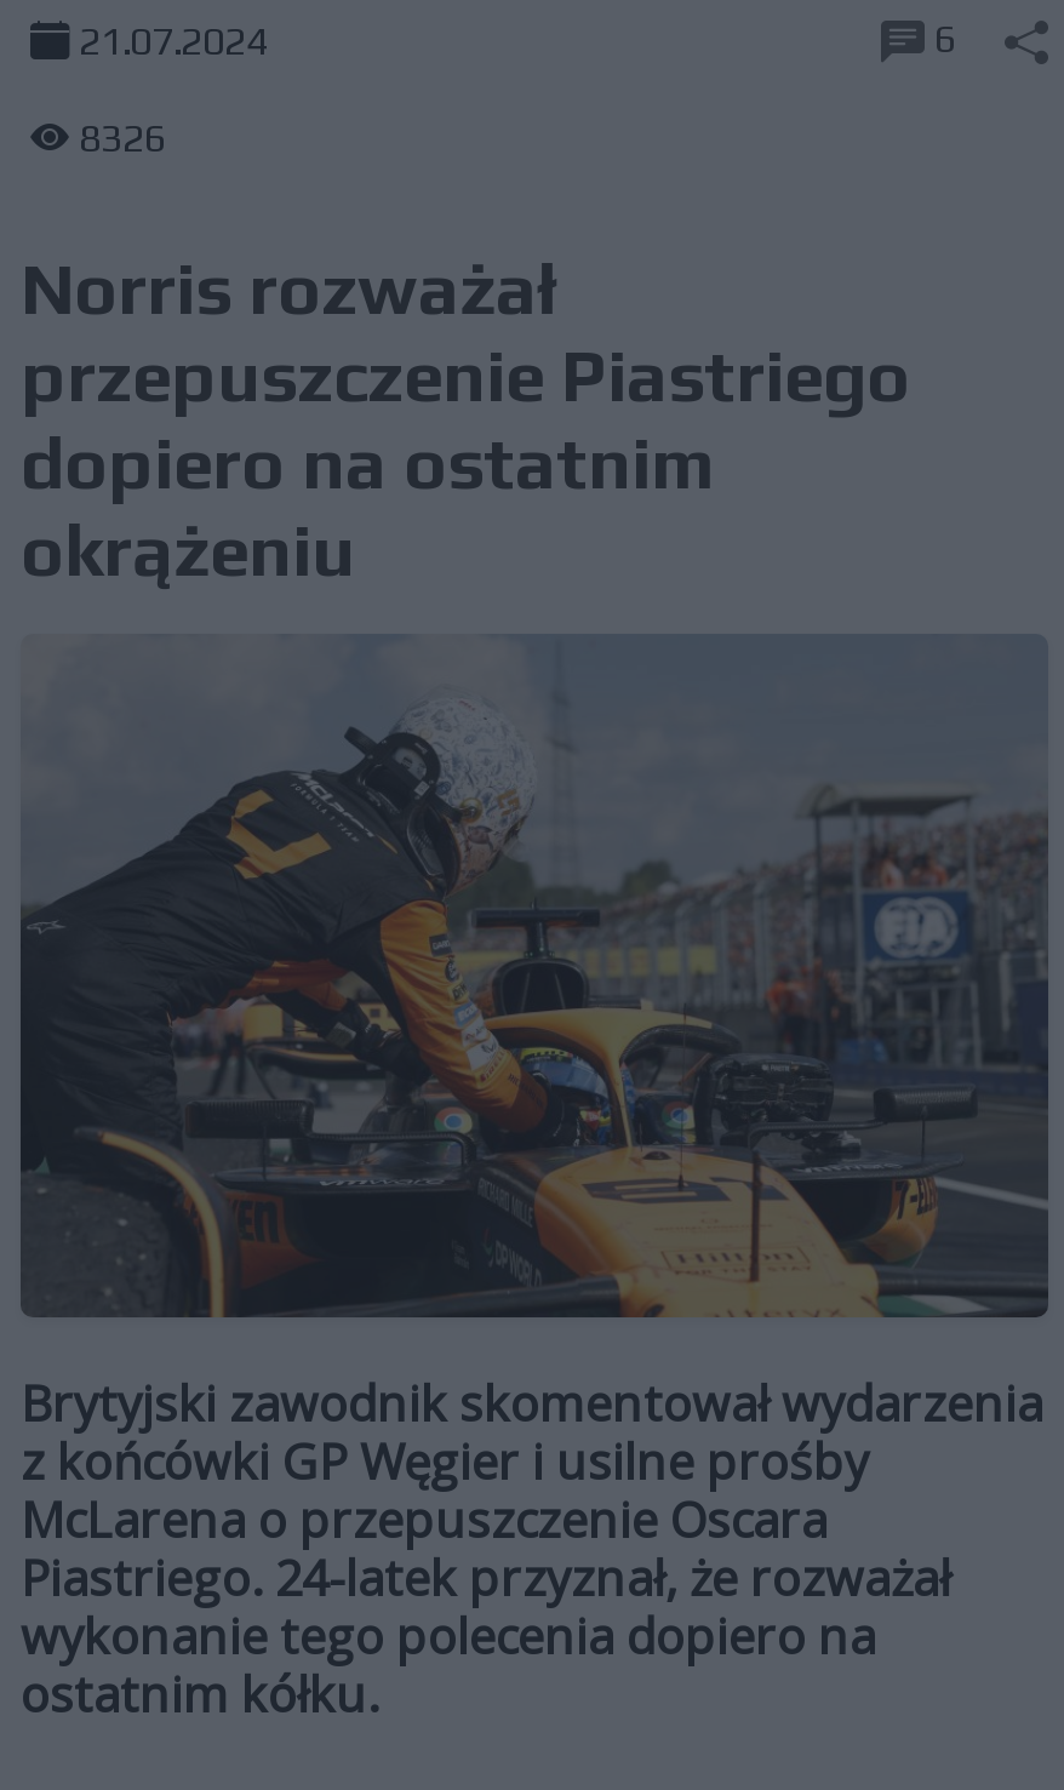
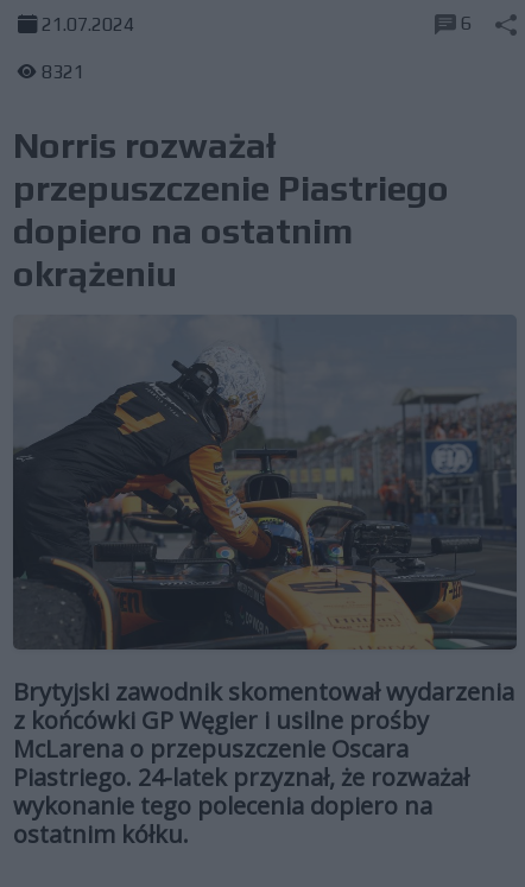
[79,115,166,161] 8326 -> [42,61,84,83] 8321

